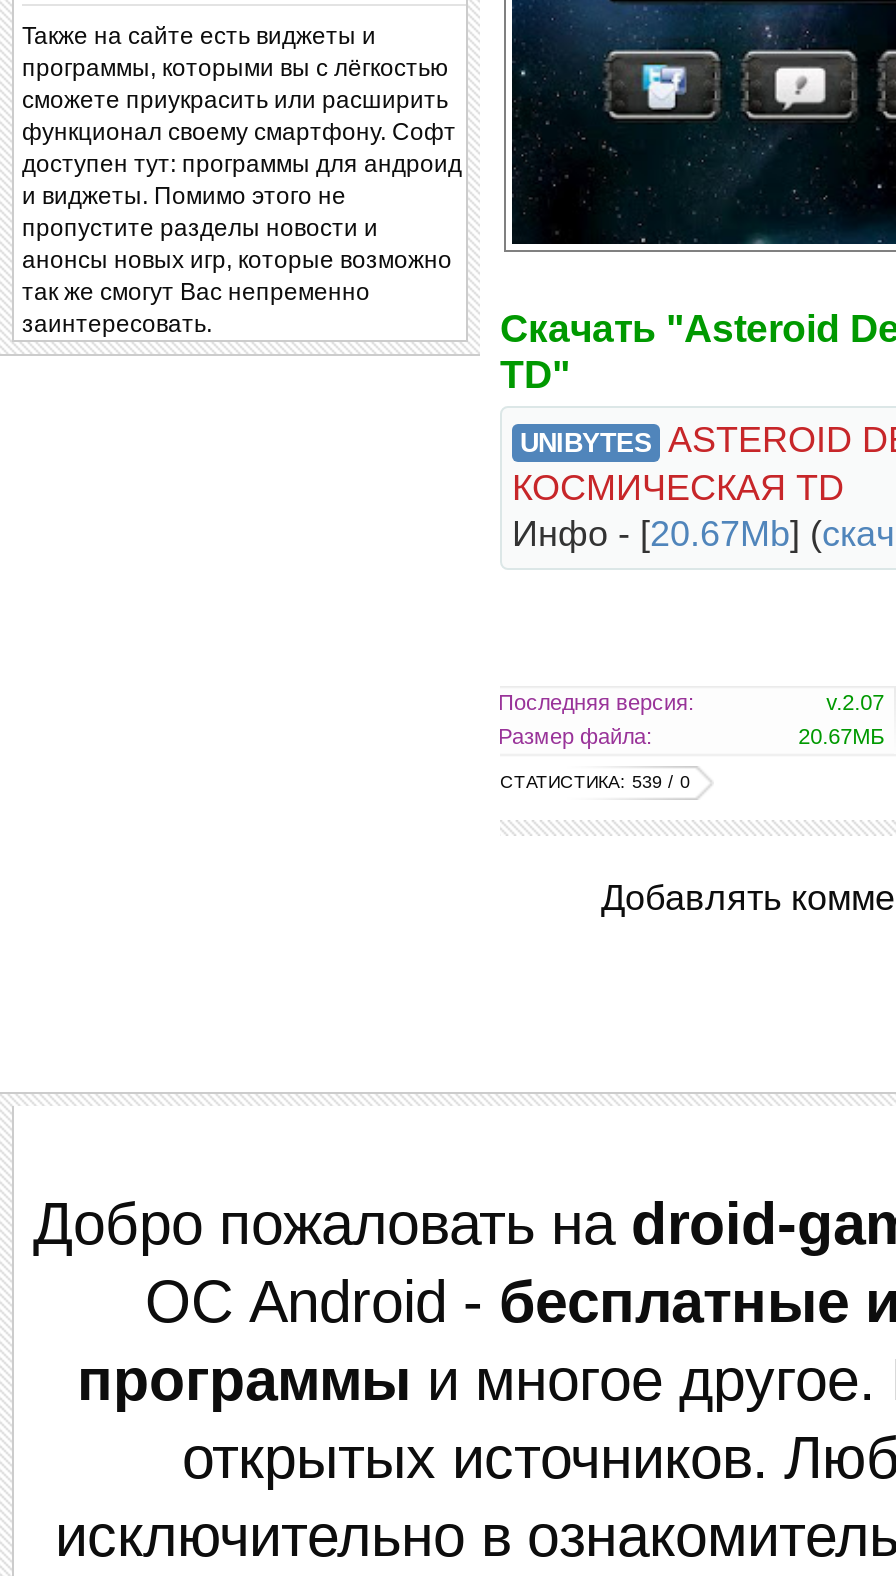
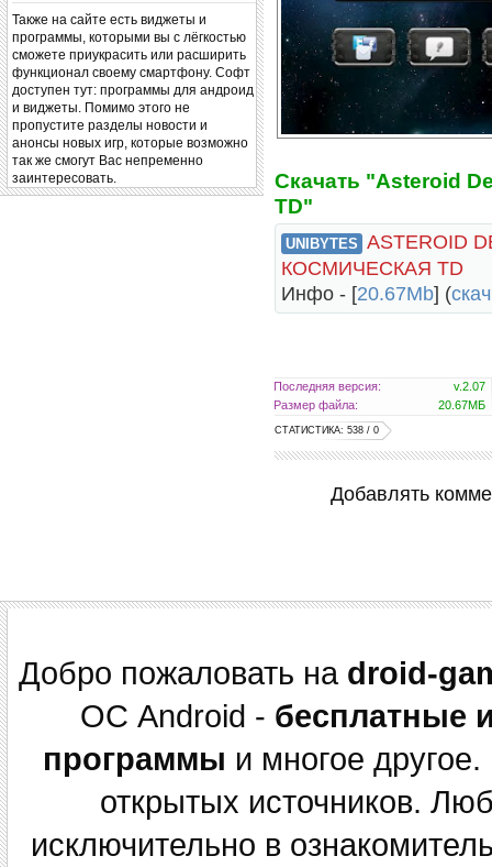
[500,773,690,793] СТАТИСТИКА: 539 / 0 -> [275,425,379,436] СТАТИСТИКА: 538 / 0

